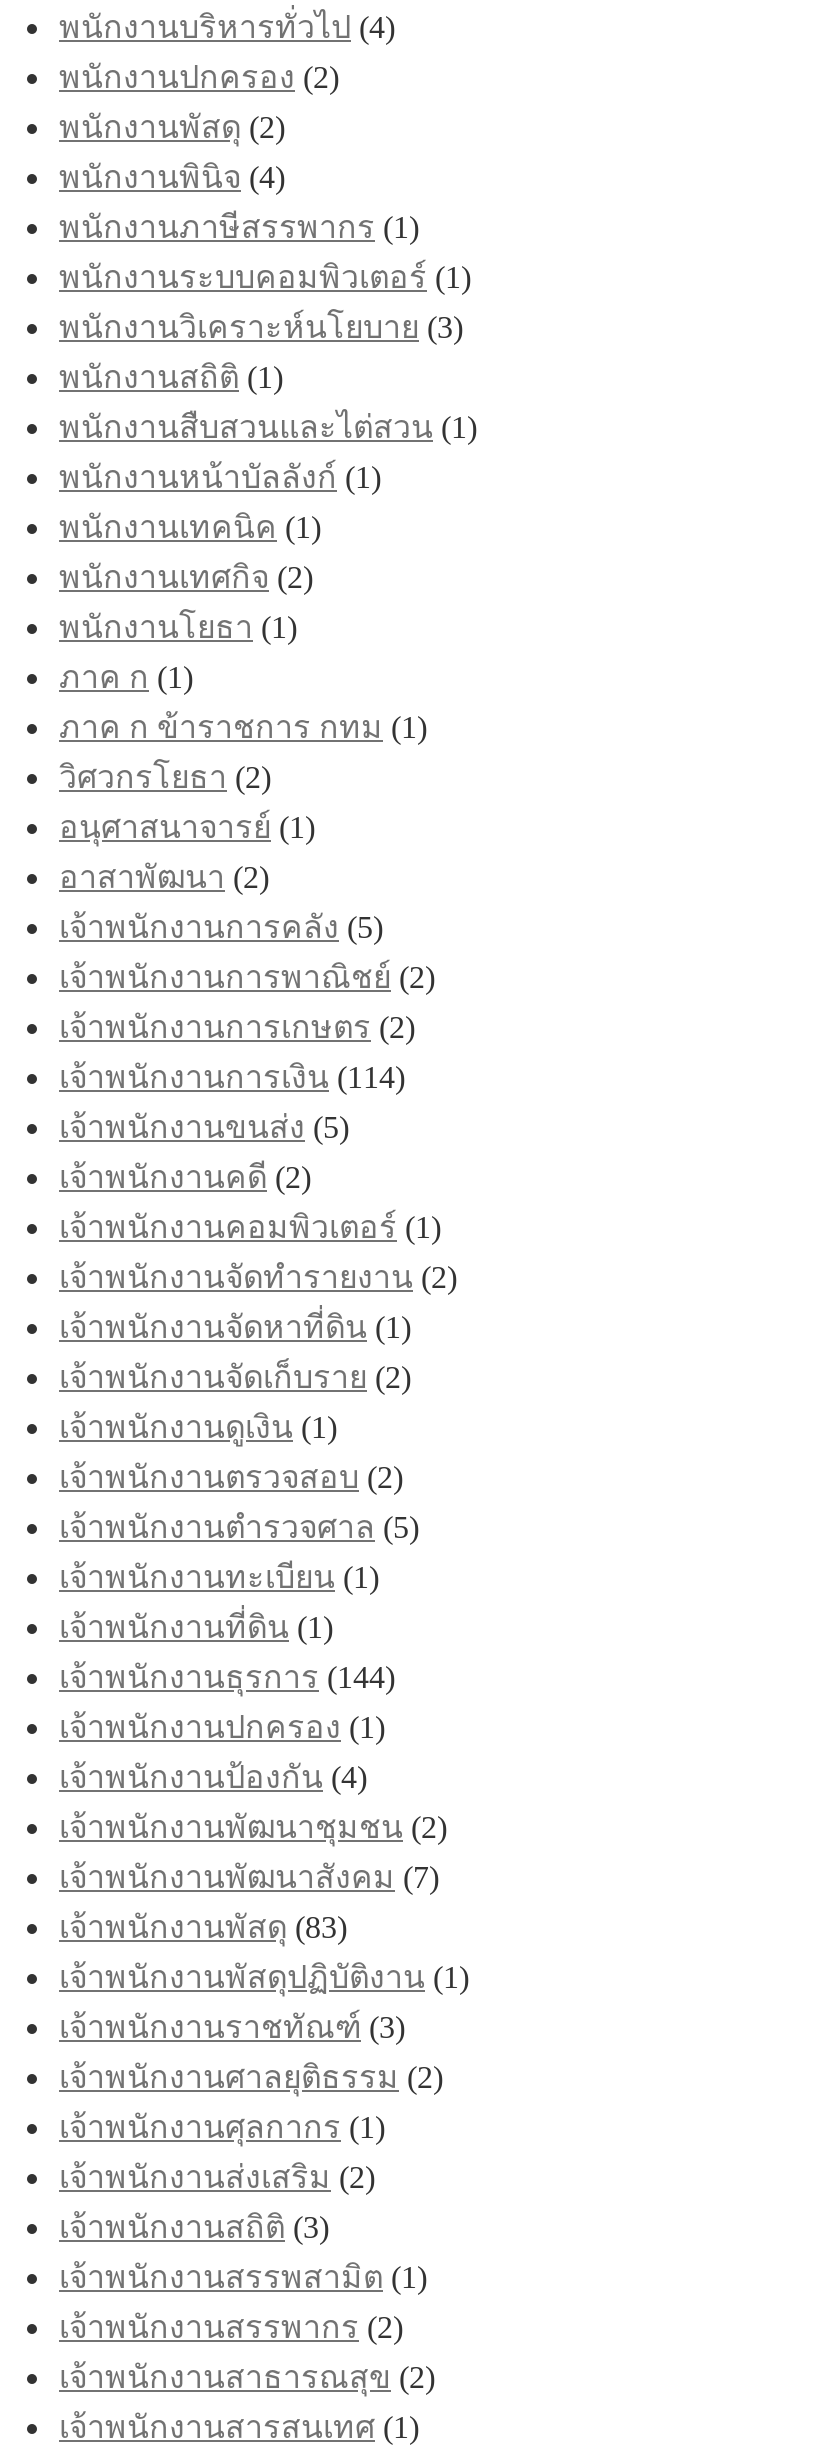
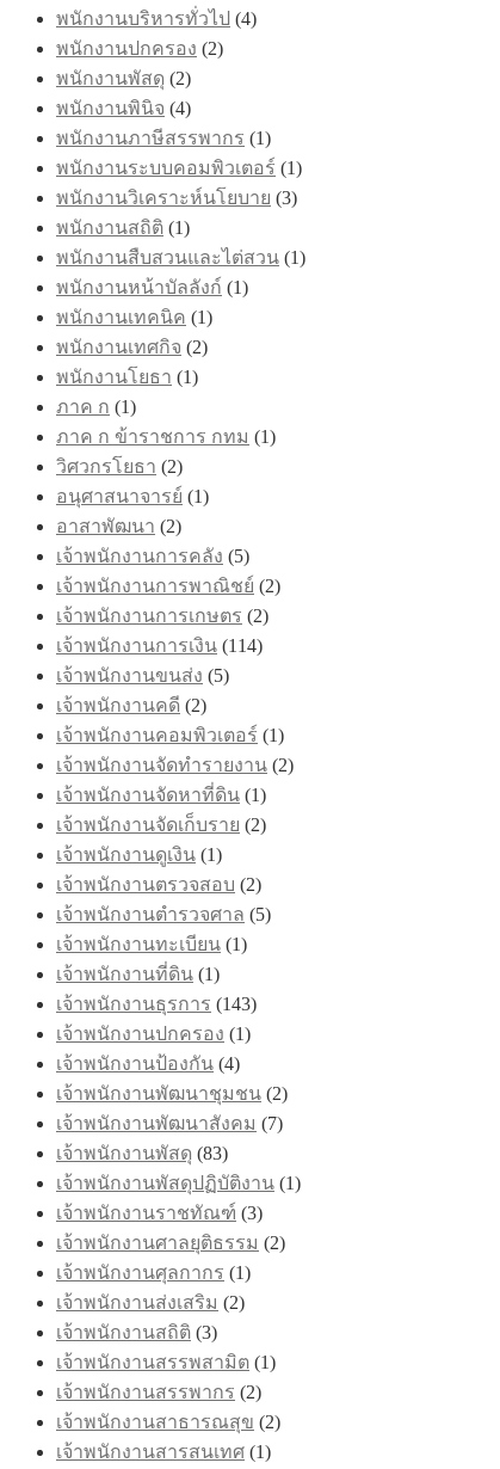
[59,1660,395,1694] เจ้าพนักงานธุรการ (144) -> [56,993,257,1014] เจ้าพนักงานธุรการ (143)

